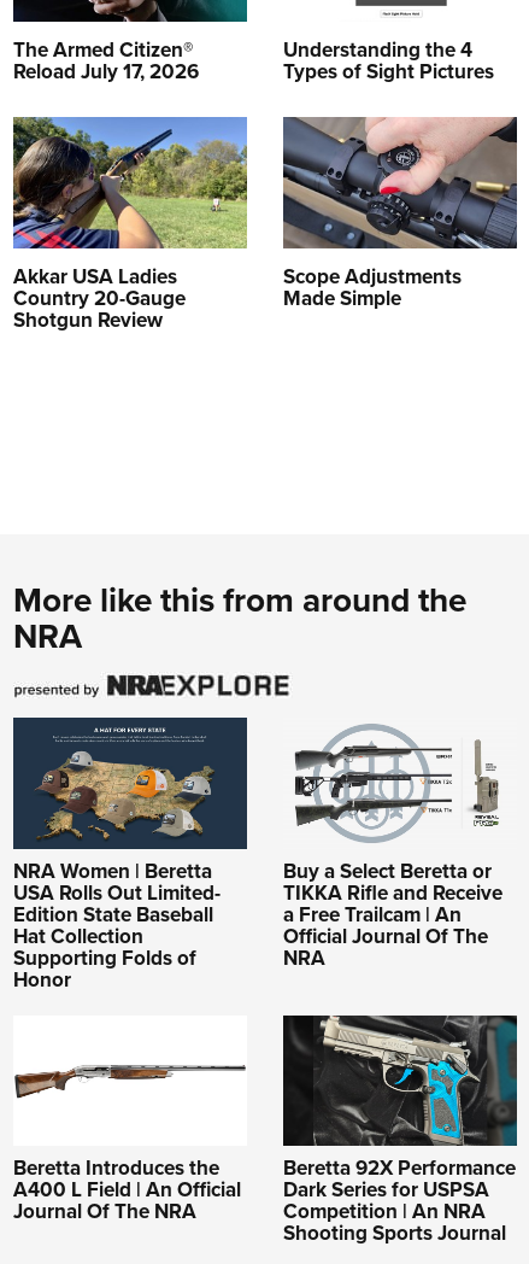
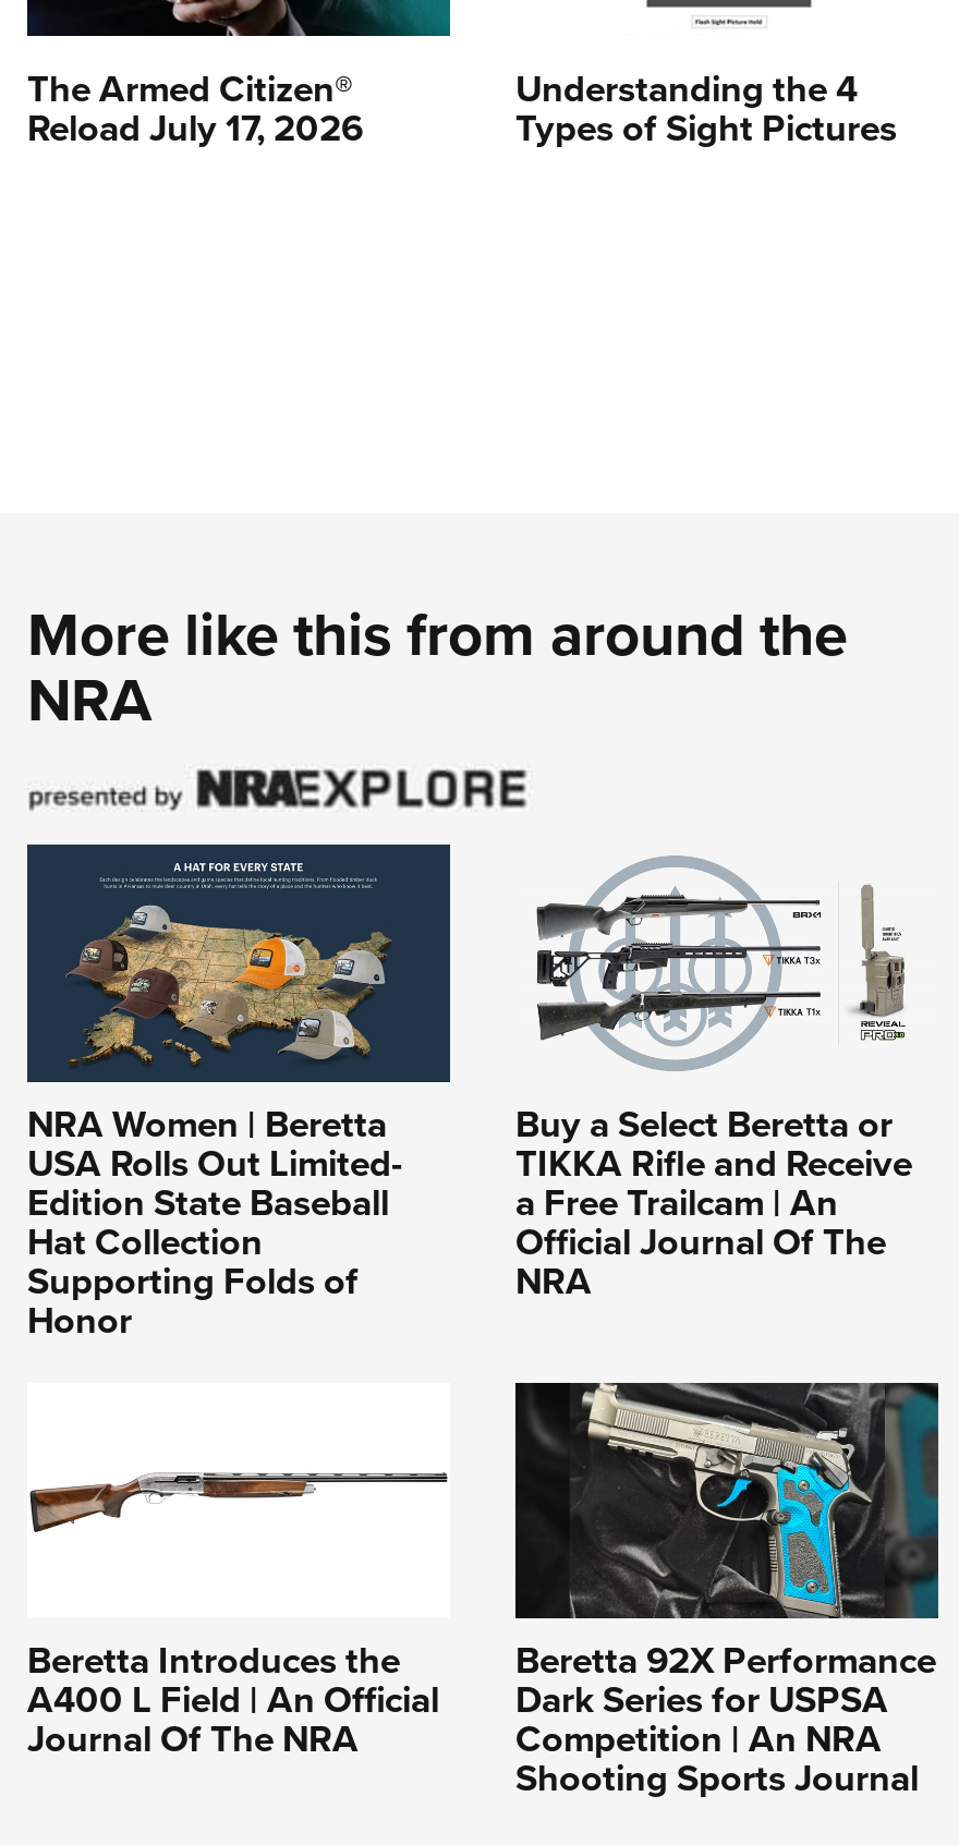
[12,116,248,336] [image] | Akkar USA Ladies | Country 20-Gauge | Shotgun Review -> none
[282,116,518,314] [image] | Scope Adjustments | Made Simple -> none

